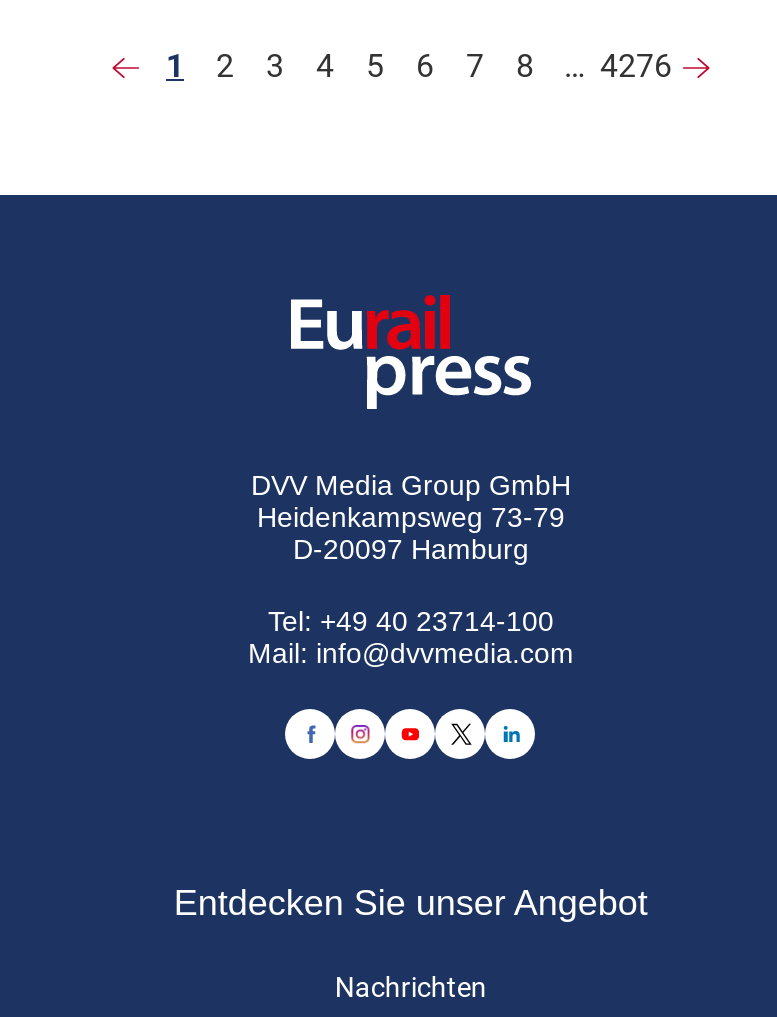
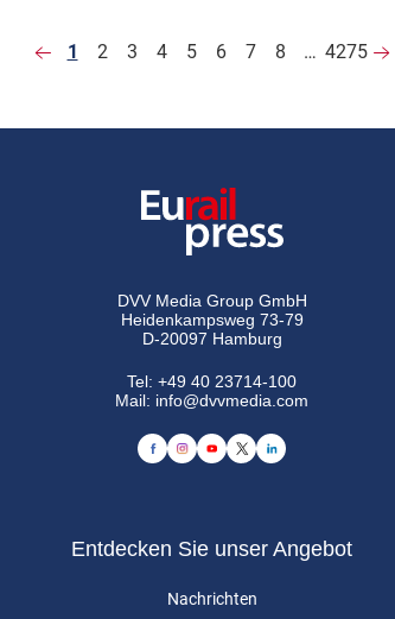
[166,46,672,84] 1 2 3 4 5 6 7 8 … 4276 -> [67,40,367,62] 1 2 3 4 5 6 7 8 … 4275

